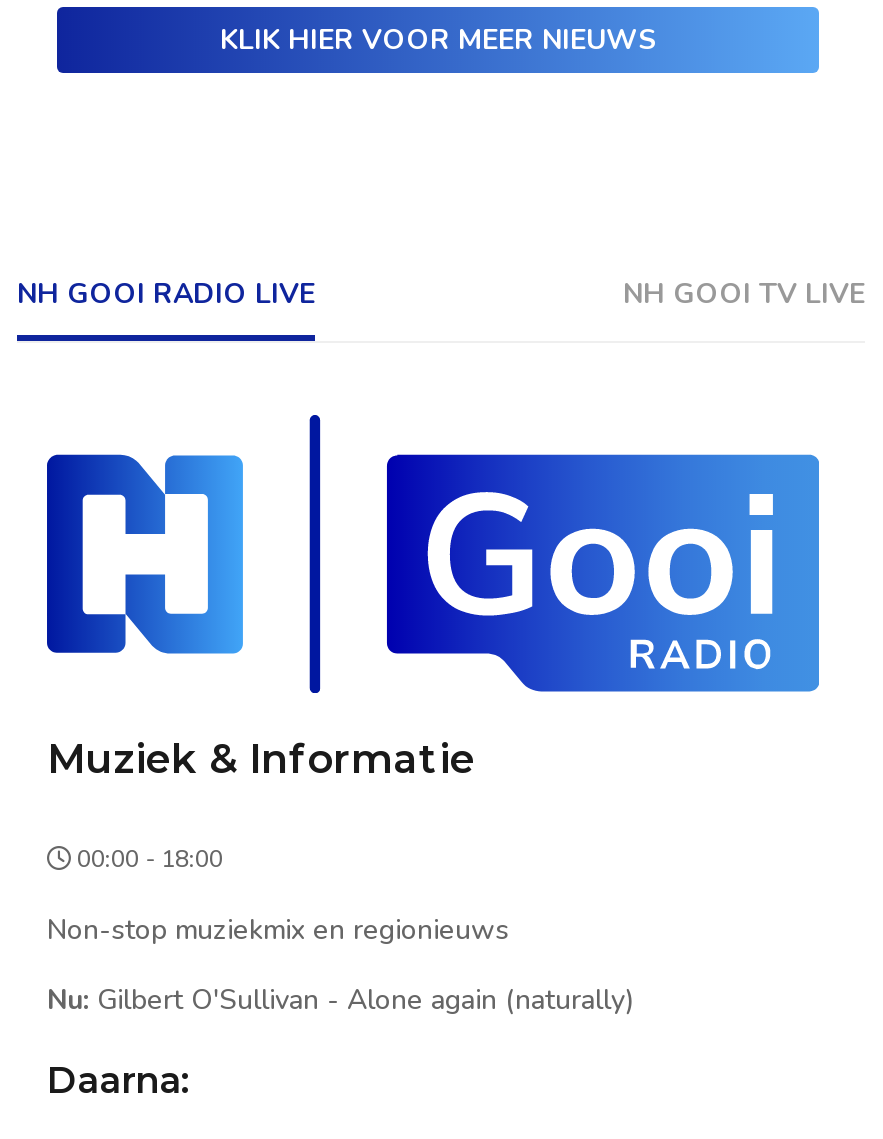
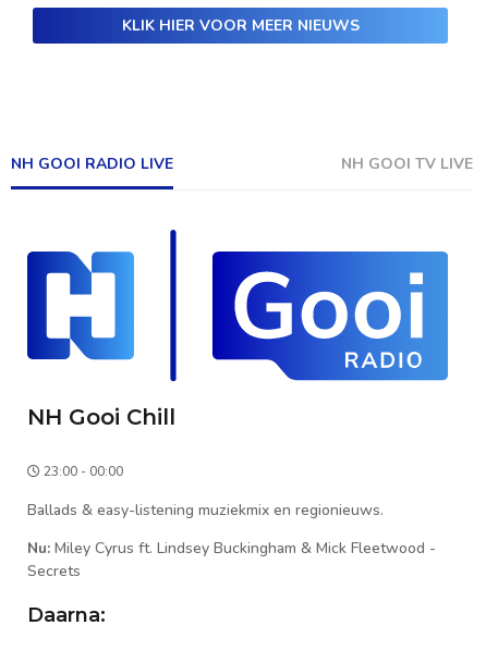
[47,736,475,784] Muziek & Informatie -> [27,404,175,431] NH Gooi Chill
[71,843,223,875] 00:00 - 18:00 -> [40,463,123,480] 23:00 - 00:00
[47,911,509,949] Non-stop muziekmix en regionieuws -> [27,500,384,520] Ballads & easy-listening muziekmix en regionieuws.
[47,981,633,1019] Nu: Gilbert O'Sullivan - Alone again (naturally) -> [27,538,436,581] Nu: Miley Cyrus ft. Lindsey Buckingham & Mick Fleetwood - | Secrets

